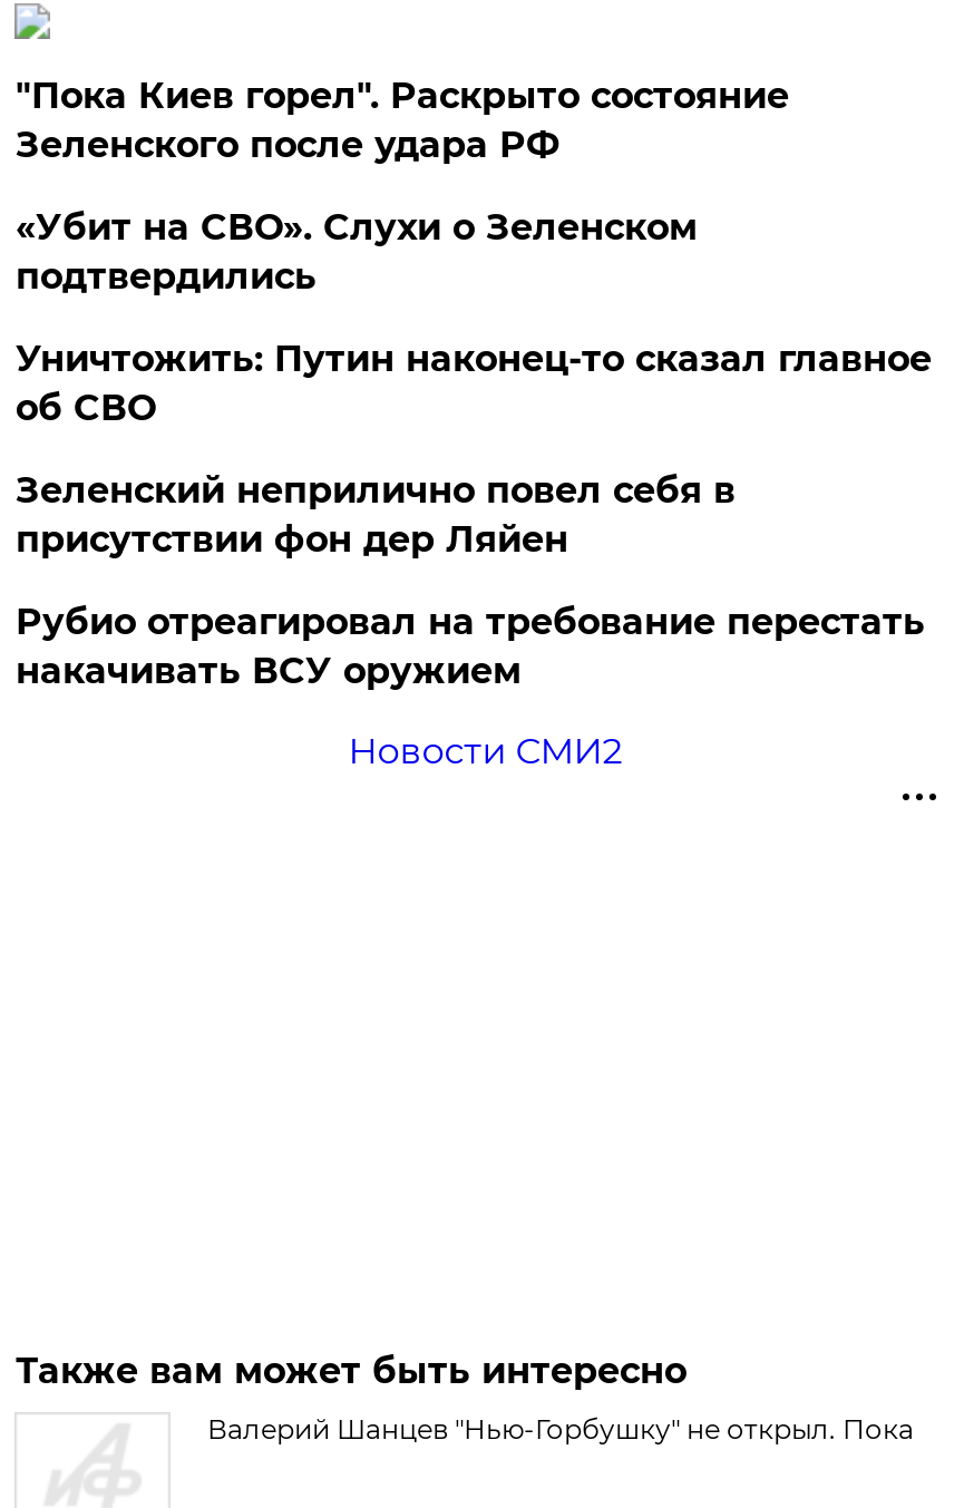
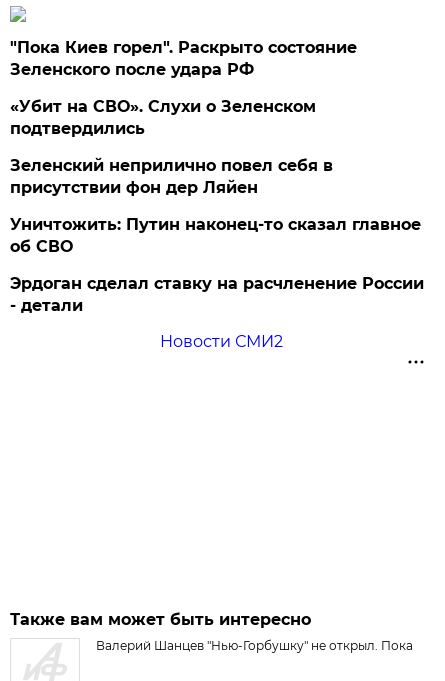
moved [15,338,931,429] -> [10,215,421,256]: Уничтожить: Путин наконец-то сказал главное | об СВО
moved [15,469,735,561] -> [10,156,333,197]: Зеленский неприлично повел cебя в | присутствии фон дер Ляйен
[15,601,925,692] Рубио отреагировал на требование перестать | накачивать ВСУ оружием -> [10,274,424,315] Эрдоган сделал ставку на расчленение России | - детали

